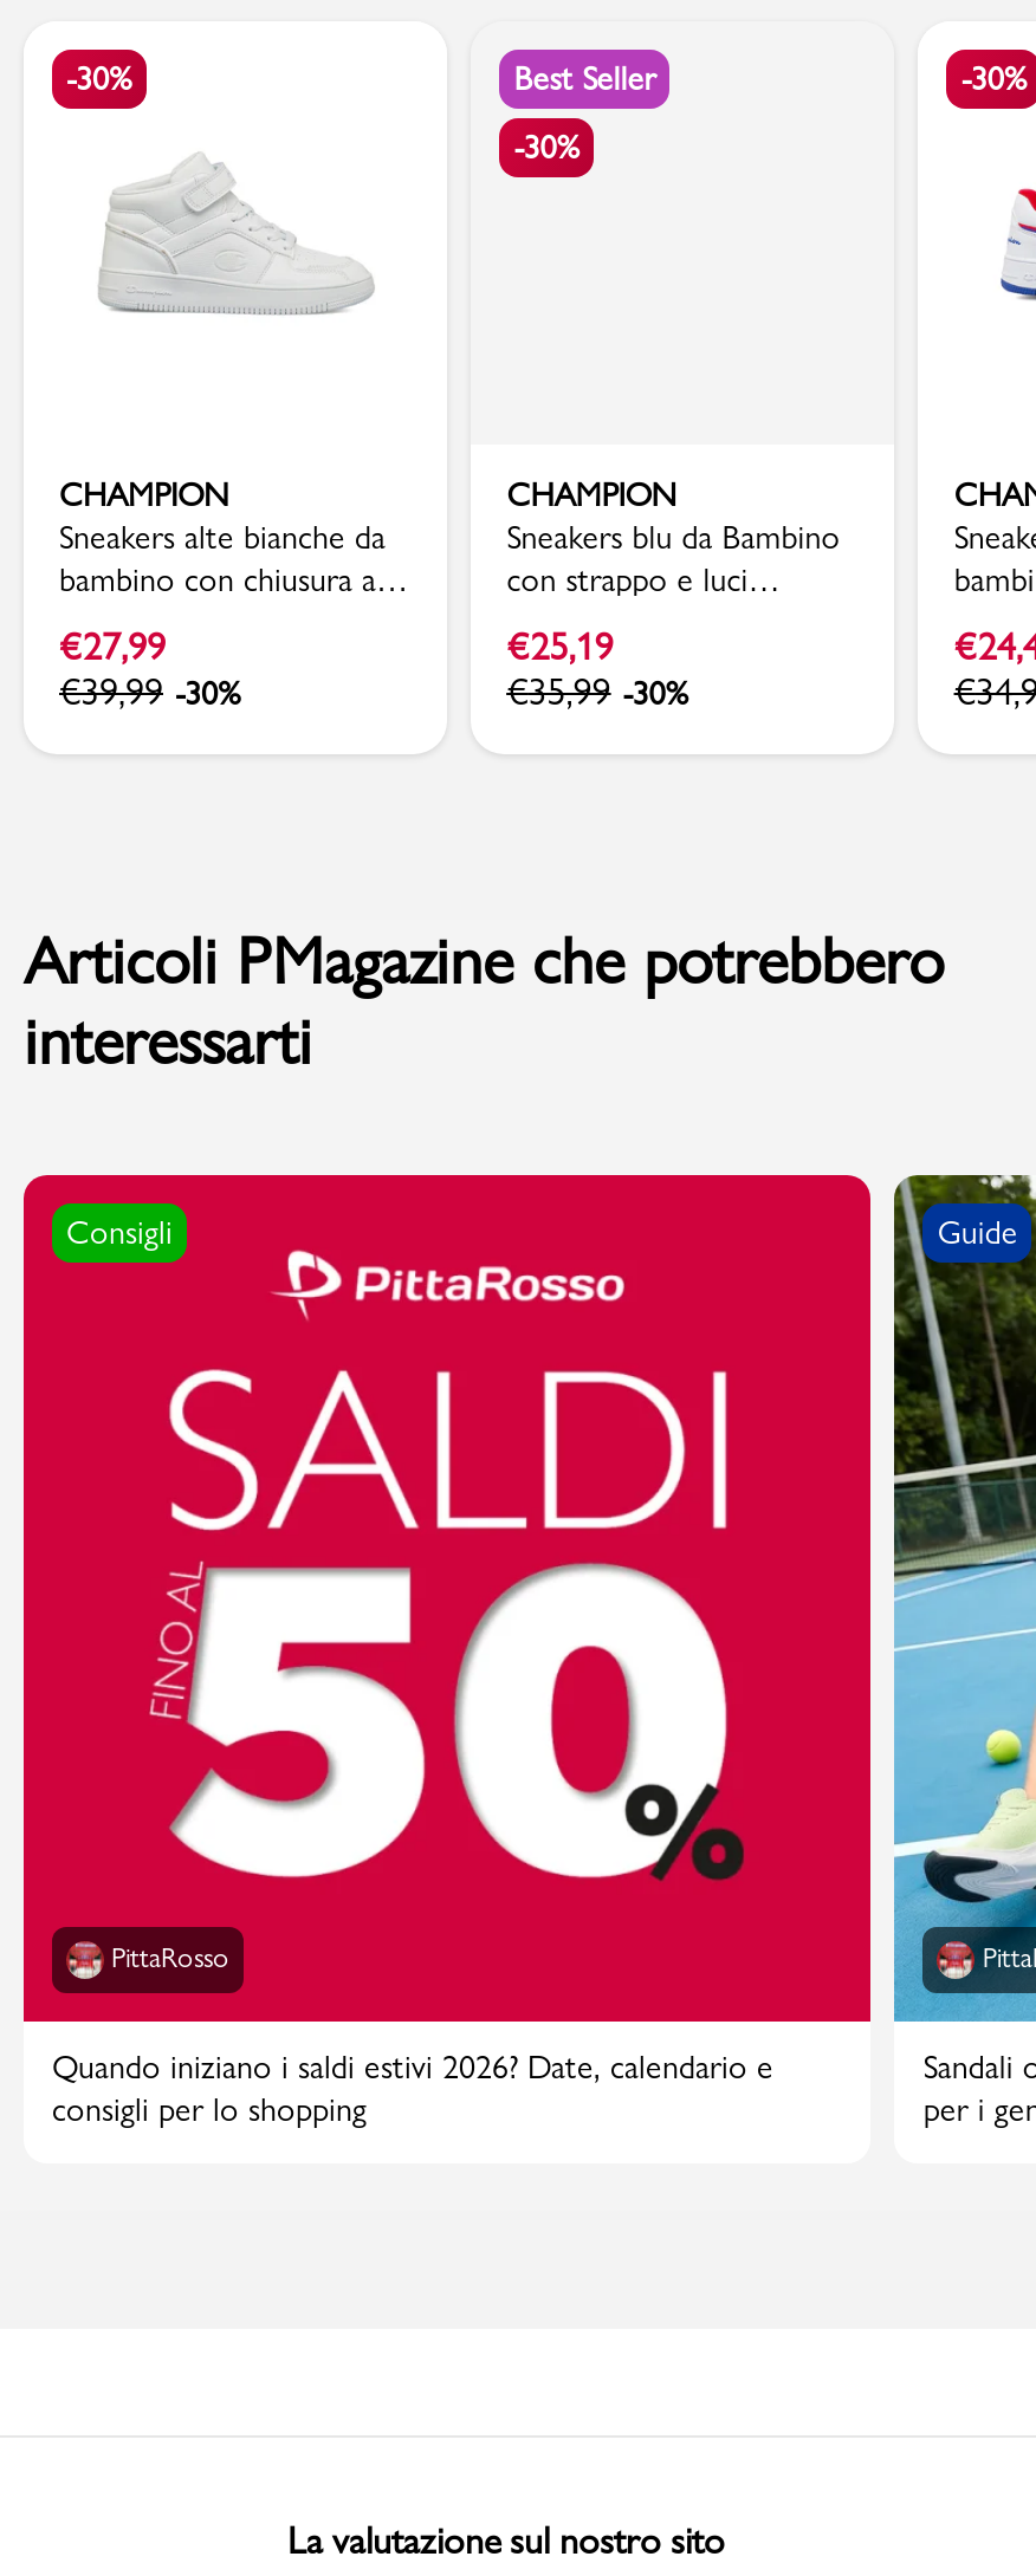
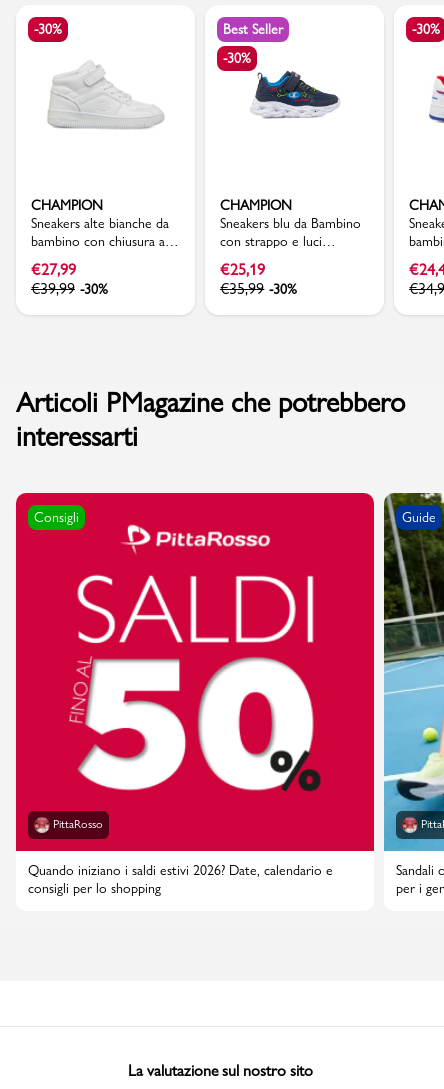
none -> [255,70,339,119] [image]

